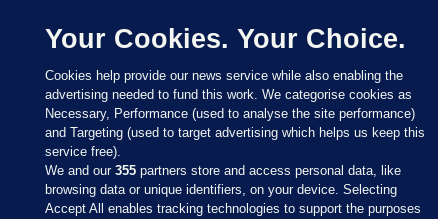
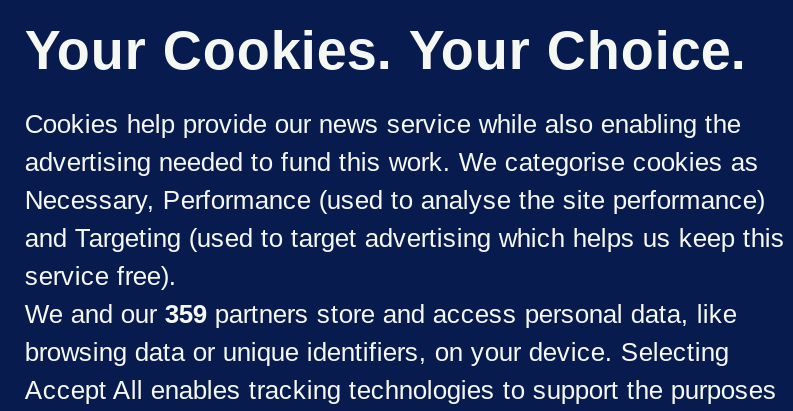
[45,163,401,178] We and our 355 partners store and access personal data, like -> [25,299,737,329] We and our 359 partners store and access personal data, like

